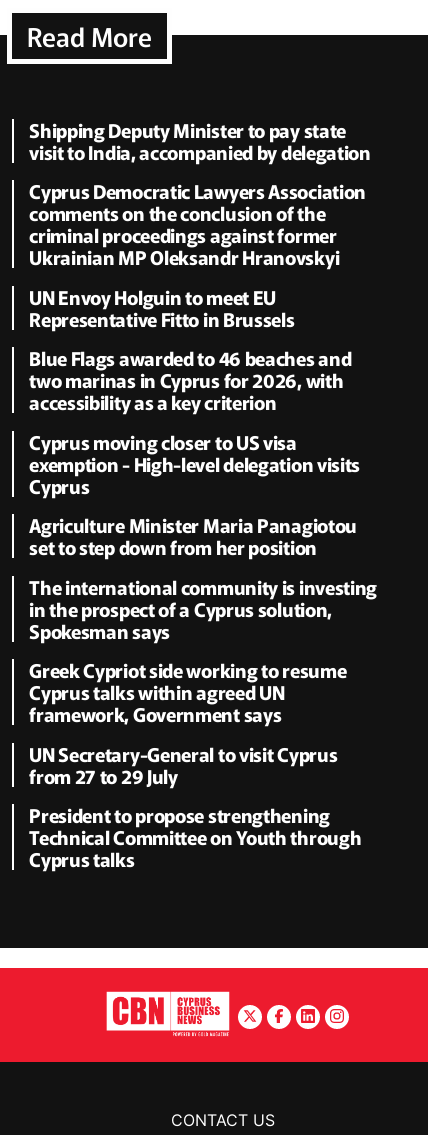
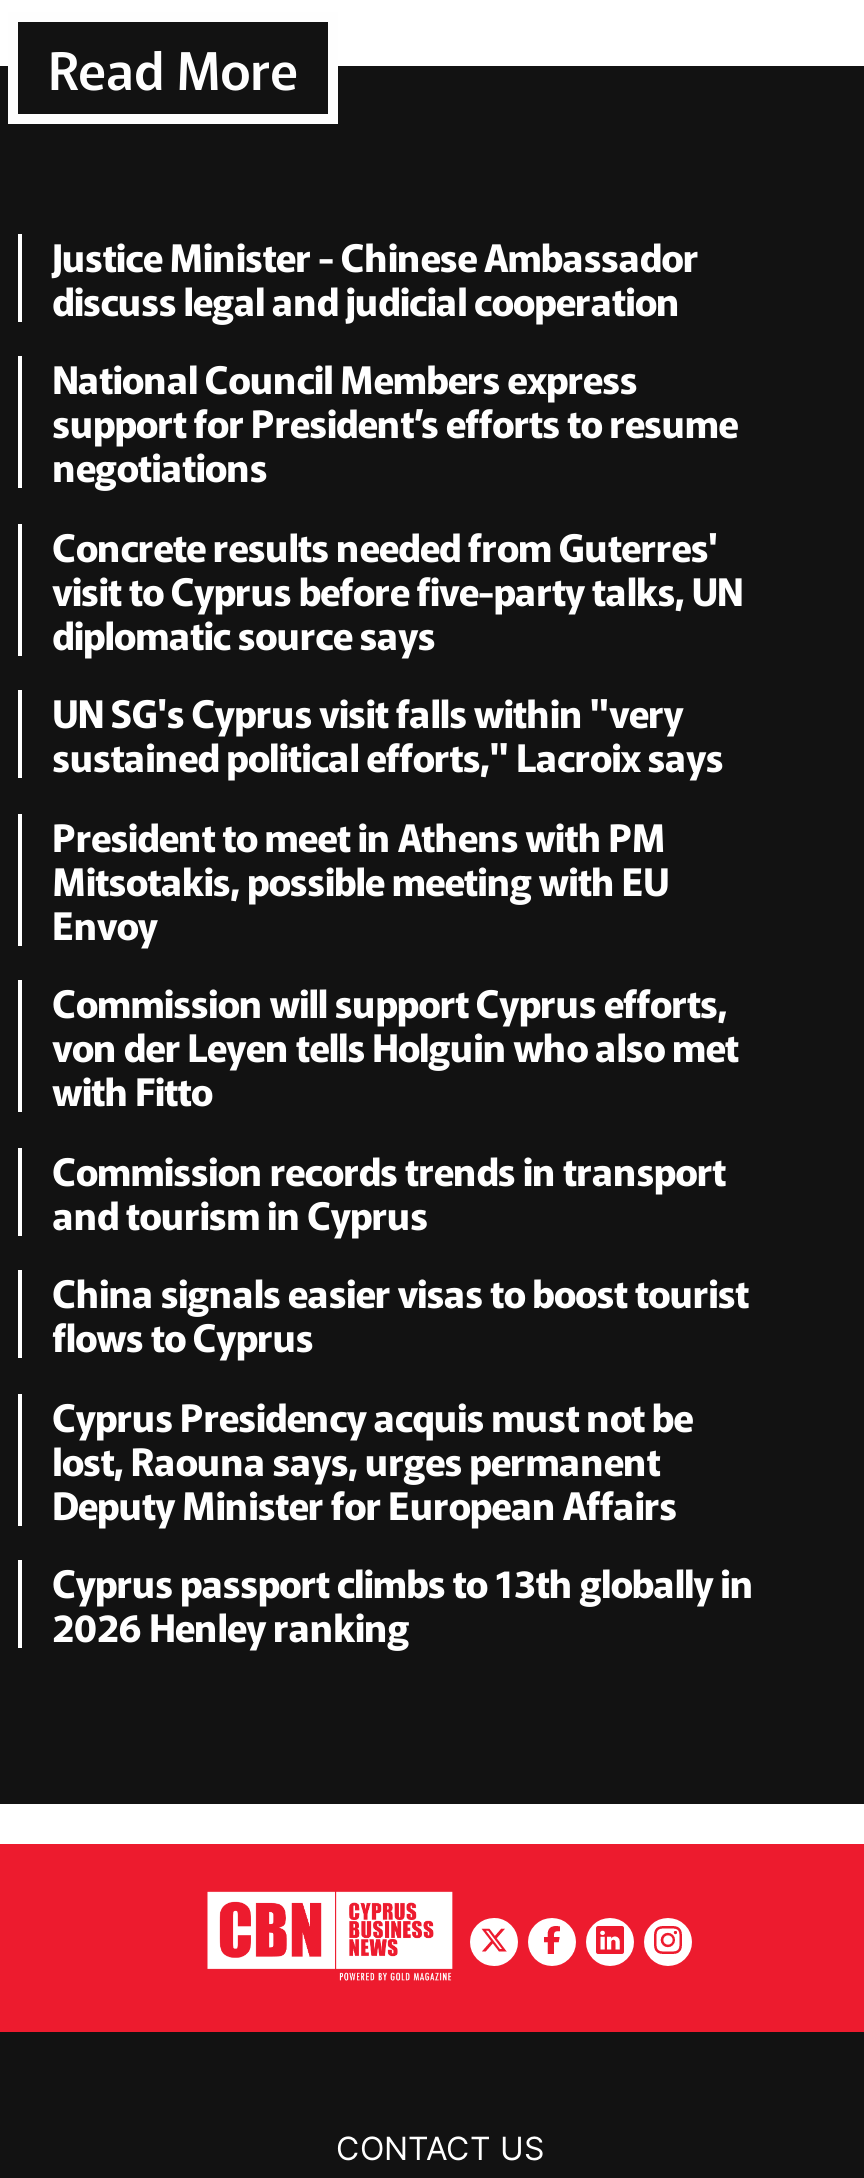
[29,116,371,165] Shipping Deputy Minister to pay state | visit to India, accompanied by delegation -> [52,228,698,326] Justice Minister - Chinese Ambassador | discuss legal and judicial cooperation
[29,177,366,270] Cyprus Democratic Lawyers Association | comments on the conclusion of the | criminal proceedings against former | Ukrainian MP Oleksandr Hranovskyi -> [52,350,738,492] National Council Members express | support for President’s efforts to resume | negotiations
[29,283,294,332] UN Envoy Holguin to meet EU | Representative Fitto in Brussels -> [52,518,742,660] Concrete results needed from Guterres' | visit to Cyprus before five-party talks, UN | diplomatic source says
[29,344,351,415] Blue Flags awarded to 46 beaches and | two marinas in Cyprus for 2026, with | accessibility as a key criterion -> [52,684,723,782] UN SG's Cyprus visit falls within "very | sustained political efforts," Lacroix says
[29,428,360,499] Cyprus moving closer to US visa | exemption - High-level delegation visits | Cyprus -> [52,808,669,950] President to meet in Athens with PM | Mitsotakis, possible meeting with EU | Envoy
[29,511,357,560] Agriculture Minister Maria Panagiotou | set to step down from her position -> [52,974,738,1116] Commission will support Cyprus efforts, | von der Leyen tells Holguin who also met | with Fitto
[29,573,377,644] The international community is investing | in the prospect of a Cyprus solution, | Spokesman says -> [52,1142,725,1240] Commission records trends in transport | and tourism in Cyprus
[29,656,346,727] Greek Cypriot side working to resume | Cyprus talks within agreed UN | framework, Government says -> [52,1264,748,1362] China signals easier visas to boost tourist | flows to Cyprus
[29,740,337,789] UN Secretary-General to visit Cyprus | from 27 to 29 July -> [52,1388,693,1530] Cyprus Presidency acquis must not be | lost, Raouna says, urges permanent | Deputy Minister for European Affairs
[29,801,361,872] President to propose strengthening | Technical Committee on Youth through | Cyprus talks -> [52,1554,753,1652] Cyprus passport climbs to 13th globally in | 2026 Henley ranking

